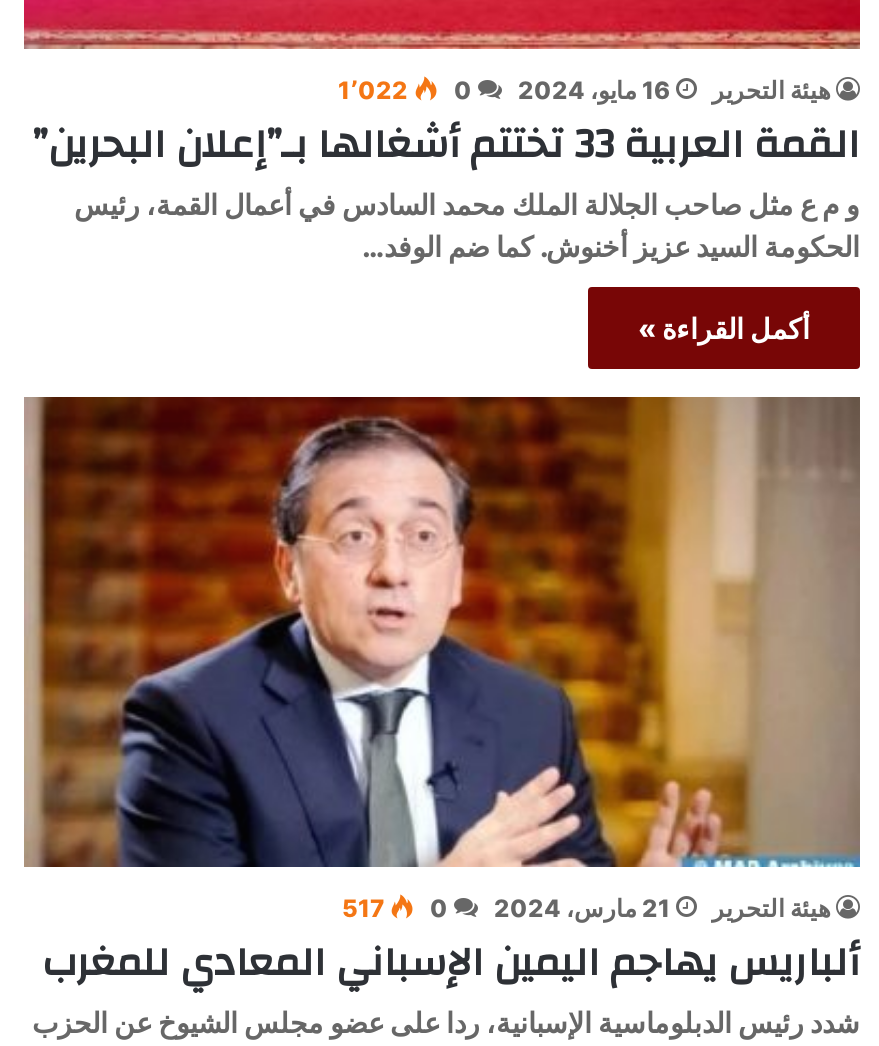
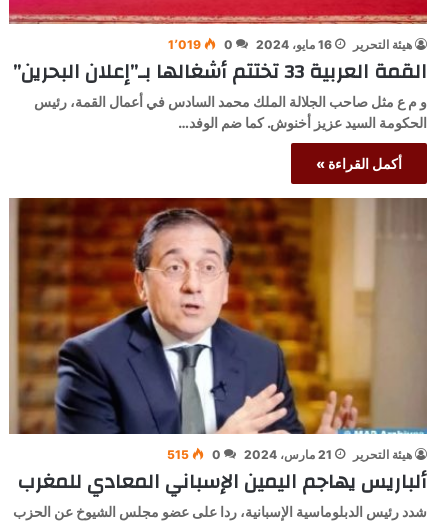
[338,75,472,105] 1٬022 0 -> [168,37,233,52] 1٬019 0
[342,894,448,924] 517 0 -> [167,447,221,462] 515 0

